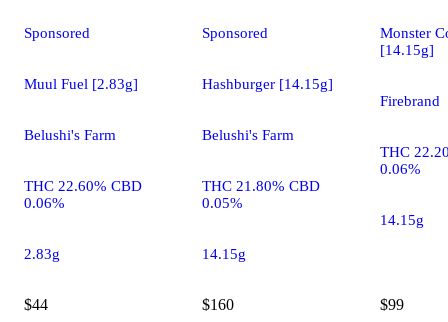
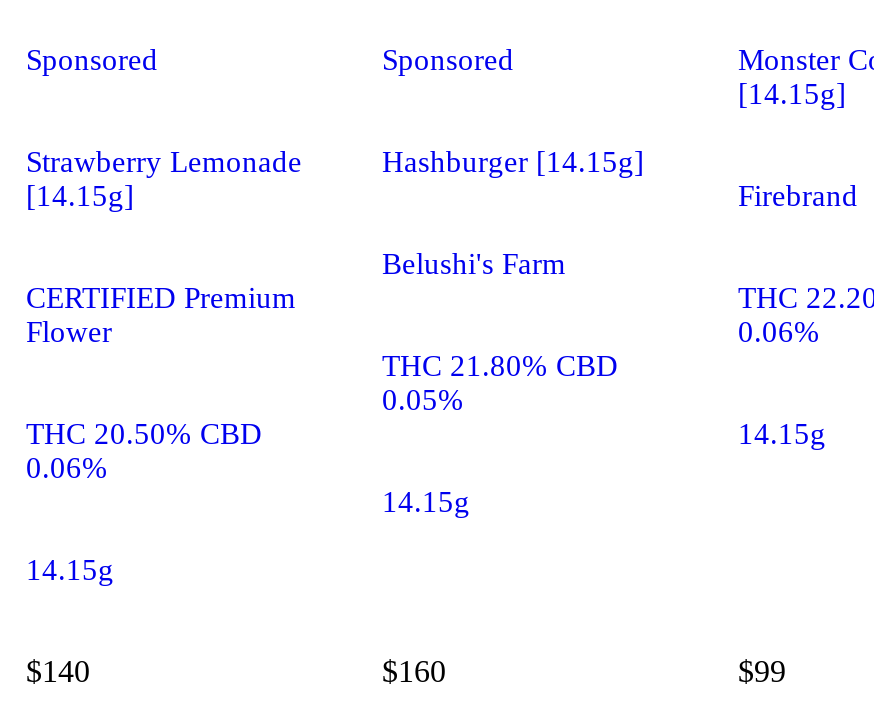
[24,76,138,92] Muul Fuel [2.83g] -> [26,146,302,212] Strawberry Lemonade | [14.15g]
[24,127,116,143] Belushi's Farm -> [26,282,296,348] CERTIFIED Premium | Flower
[24,178,142,194] THC 22.60% CBD -> [26,418,262,450] THC 20.50% CBD
[24,246,60,262] 2.83g -> [26,554,114,586] 14.15g
[24,296,48,313] $44 -> [26,654,90,688] $140

